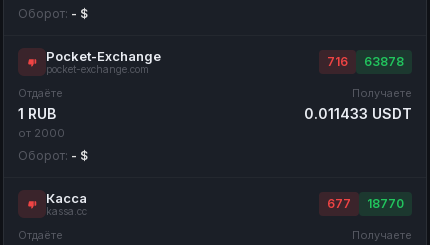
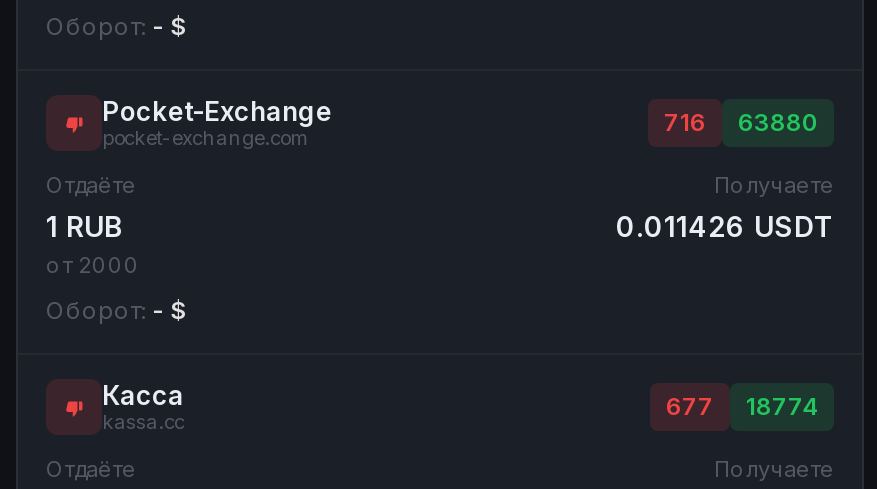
[327,53,404,68] 716 63878 -> [664,106,818,136] 716 63880
[304,104,412,121] 0.011433 USDT -> [616,208,834,242] 0.011426 USDT
[327,195,404,210] 677 18770 -> [666,390,818,420] 677 18774

